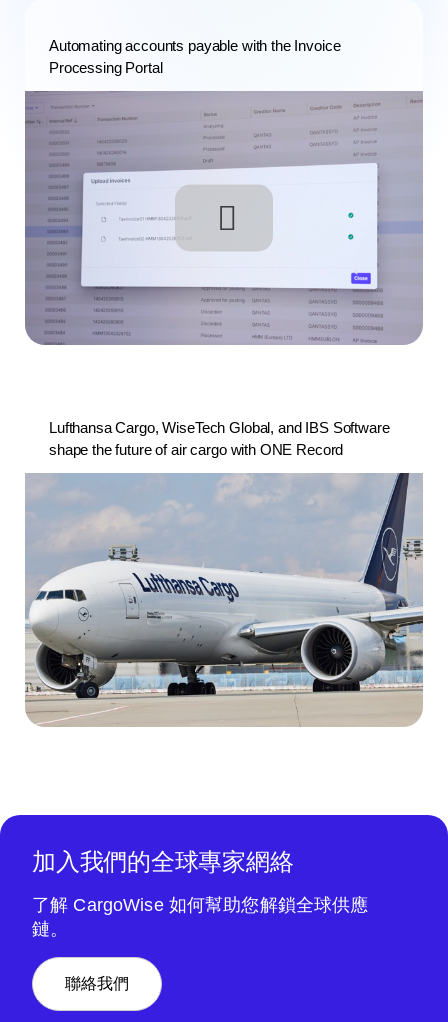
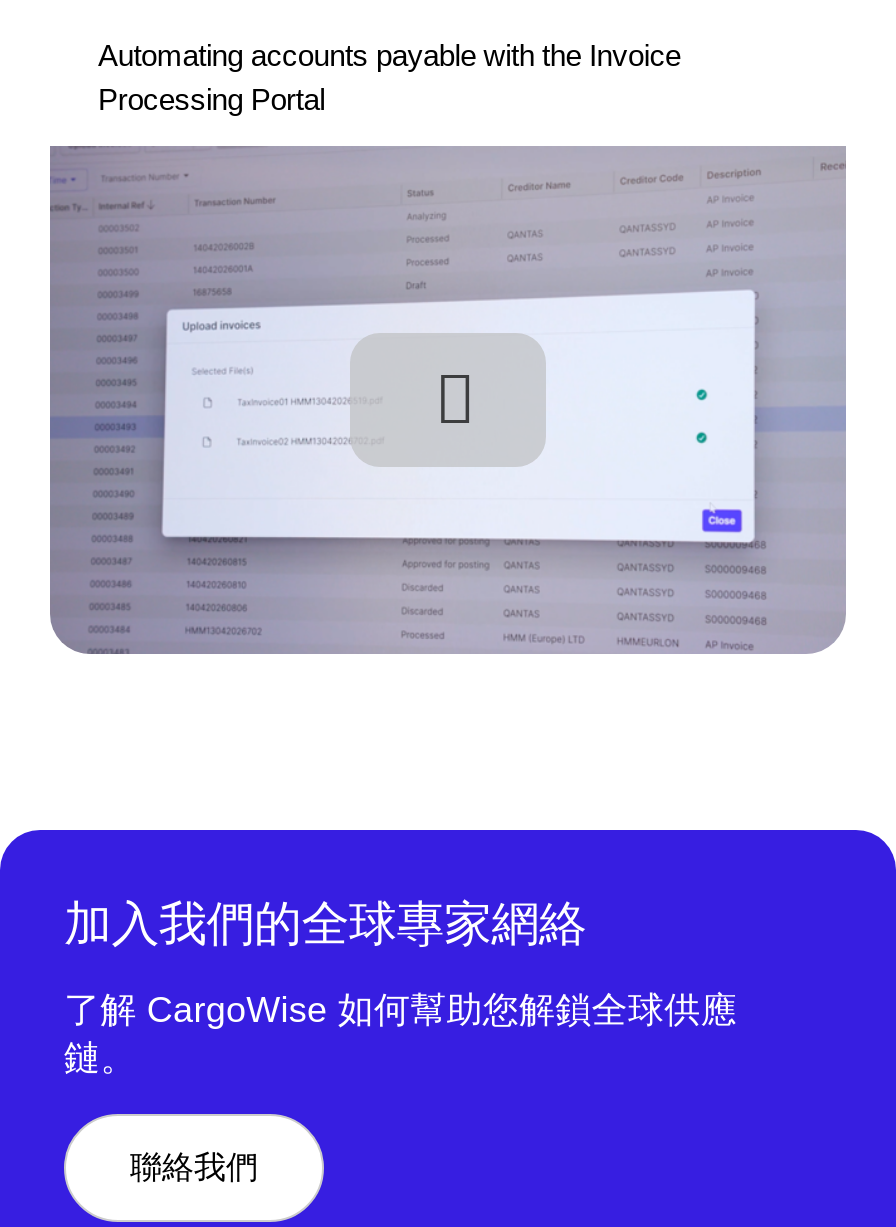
[49,419,389,458] Lufthansa Cargo, WiseTech Global, and IBS Software | shape the future of air cargo with ONE Record -> none
[25,473,423,727] [image] -> none

